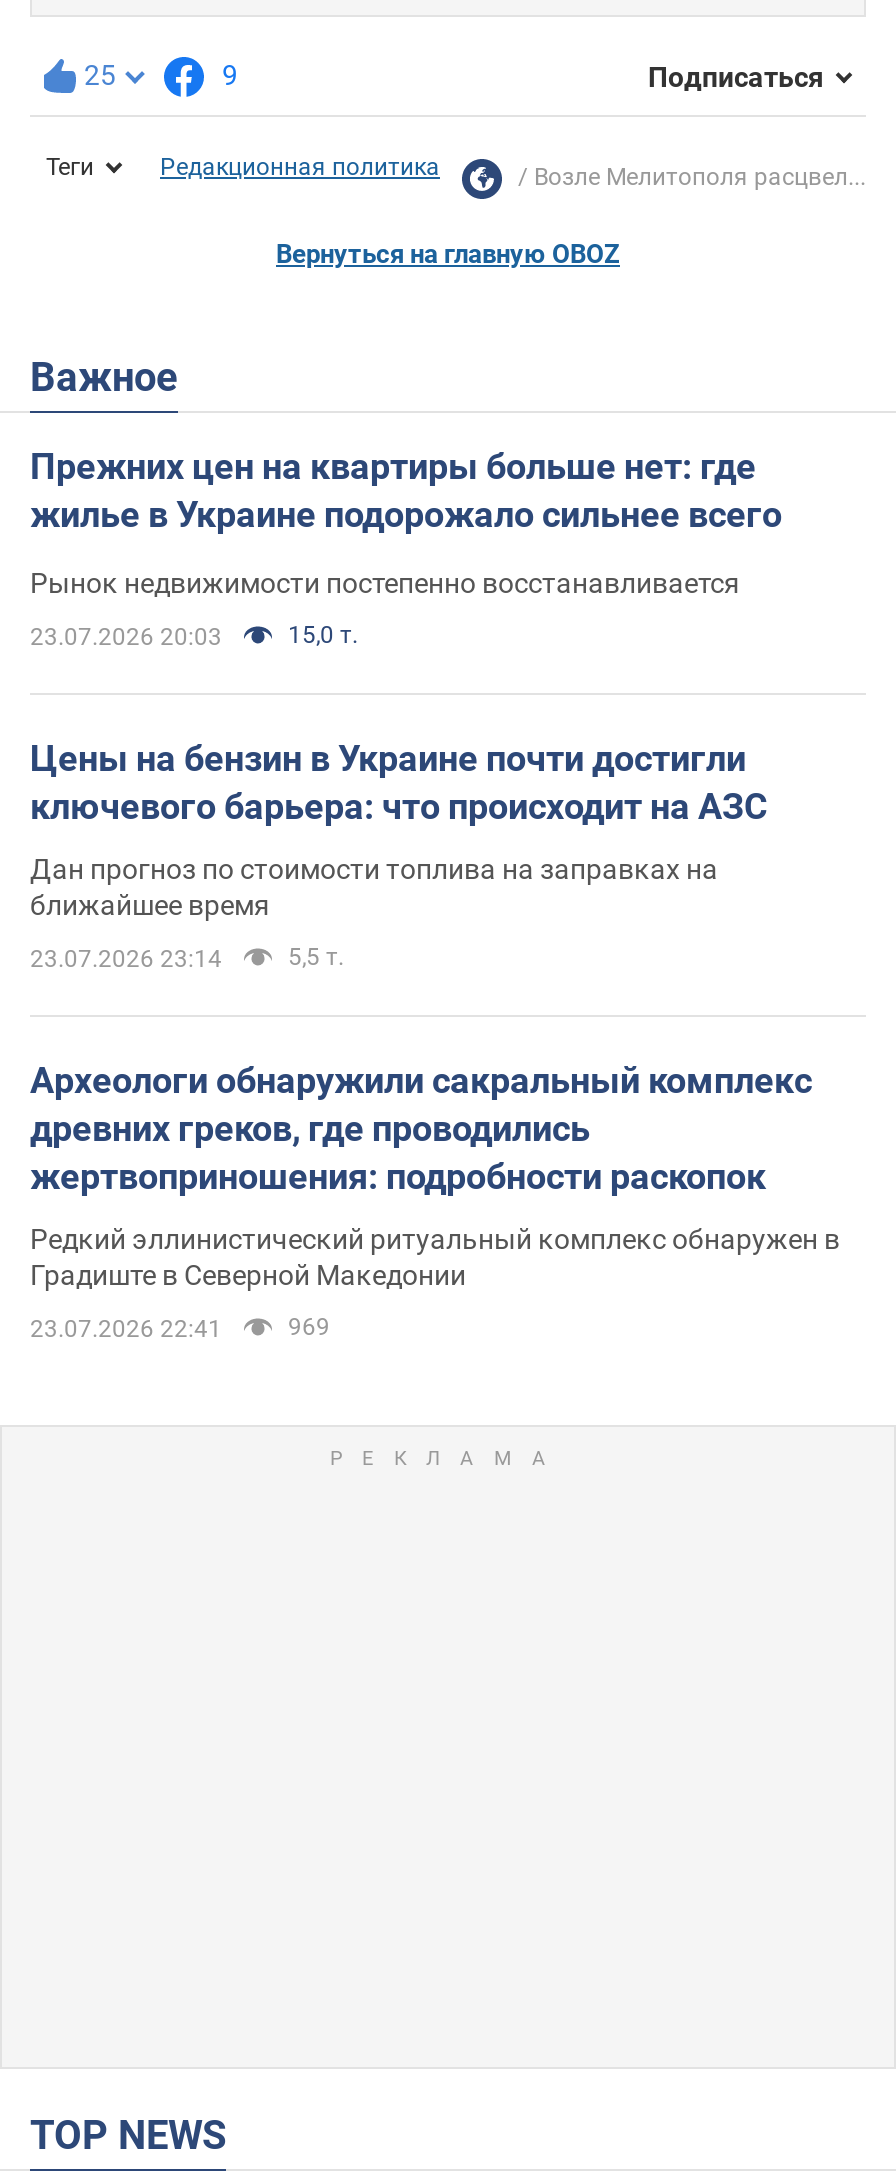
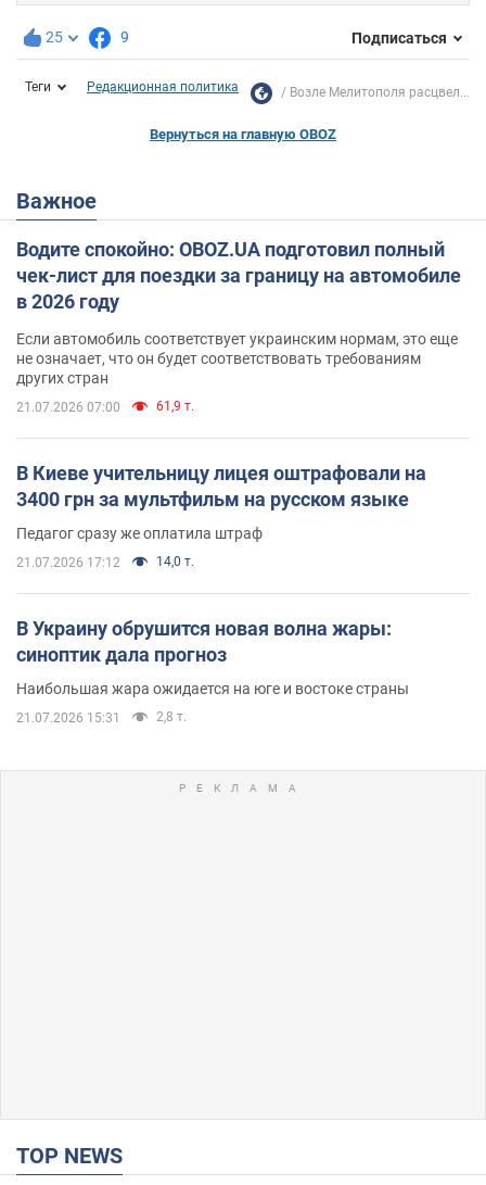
[30,445,782,535] Прежних цен на квартиры больше нет: где | жилье в Украине подорожало сильнее всего -> [16,238,461,313] Водите спокойно: OBOZ.UA подготовил полный | чек-лист для поездки за границу на автомобиле | в 2026 году
[30,567,740,599] Рынок недвижимости постепенно восстанавливается -> [16,330,458,387] Если автомобиль соответствует украинским нормам, это еще | не означает, что он будет соответствовать требованиям | других стран
[30,621,358,651] 23.07.2026 20:03 | 15,0 т. -> [16,399,194,415] 21.07.2026 07:00 | 61,9 т.
[30,737,768,827] Цены на бензин в Украине почти достигли | ключевого барьера: что происходит на АЗС -> [16,462,426,511] В Киеве учительницу лицея оштрафовали на | 3400 грн за мультфильм на русском языке
[30,853,718,921] Дан прогноз по стоимости топлива на заправках на | ближайшее время -> [16,525,263,542] Педагог сразу же оплатила штраф
[30,943,344,973] 23.07.2026 23:14 | 5,5 т. -> [16,554,194,570] 21.07.2026 17:12 | 14,0 т.
[30,1059,812,1197] Археологи обнаружили сакральный комплекс | древних греков, где проводились | жертвоприношения: подробности раскопок -> [16,617,392,666] В Украину обрушится новая волна жары: | синоптик дала прогноз
[30,1223,840,1291] Редкий эллинистический ритуальный комплекс обнаружен в | Градиште в Северной Македонии -> [16,680,409,698] Наибольшая жара ожидается на юге и востоке страны
[30,1313,330,1343] 23.07.2026 22:41 | 969 -> [16,709,187,726] 21.07.2026 15:31 | 2,8 т.

